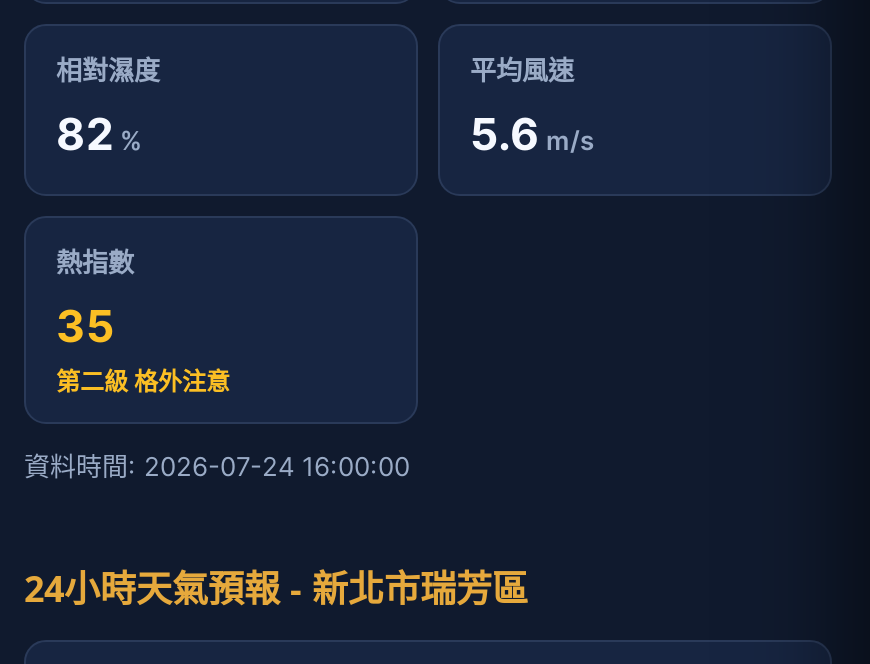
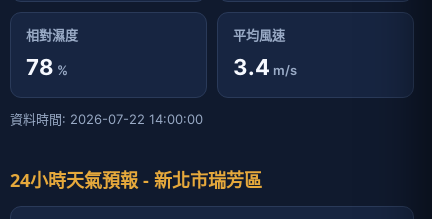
[24,108,594,482] 5.6 m/s | 熱指數 | 35 | 第二級 格外注意 | 資料時間: 2026-07-24 16:00:00 -> [10,54,297,127] 3.4 m/s | 資料時間: 2026-07-22 14:00:00
[56,108,142,160] 82% -> [26,54,68,80] 78%

